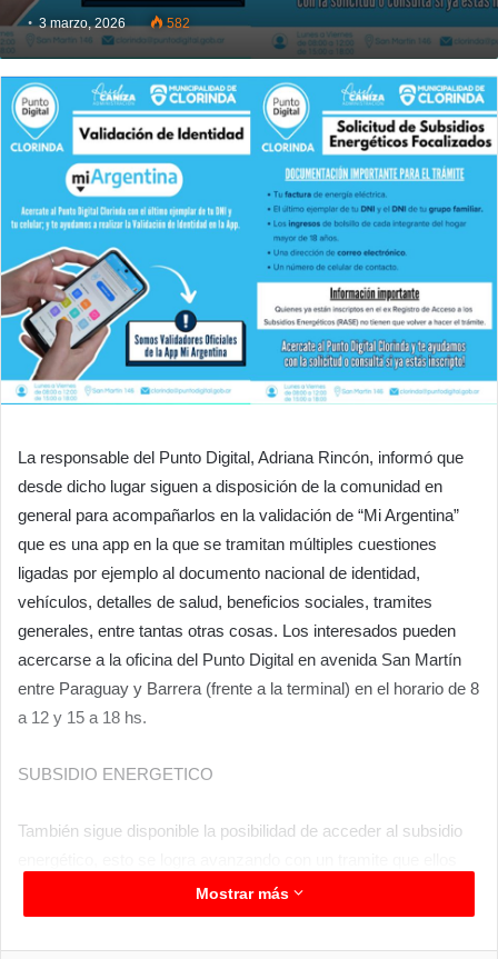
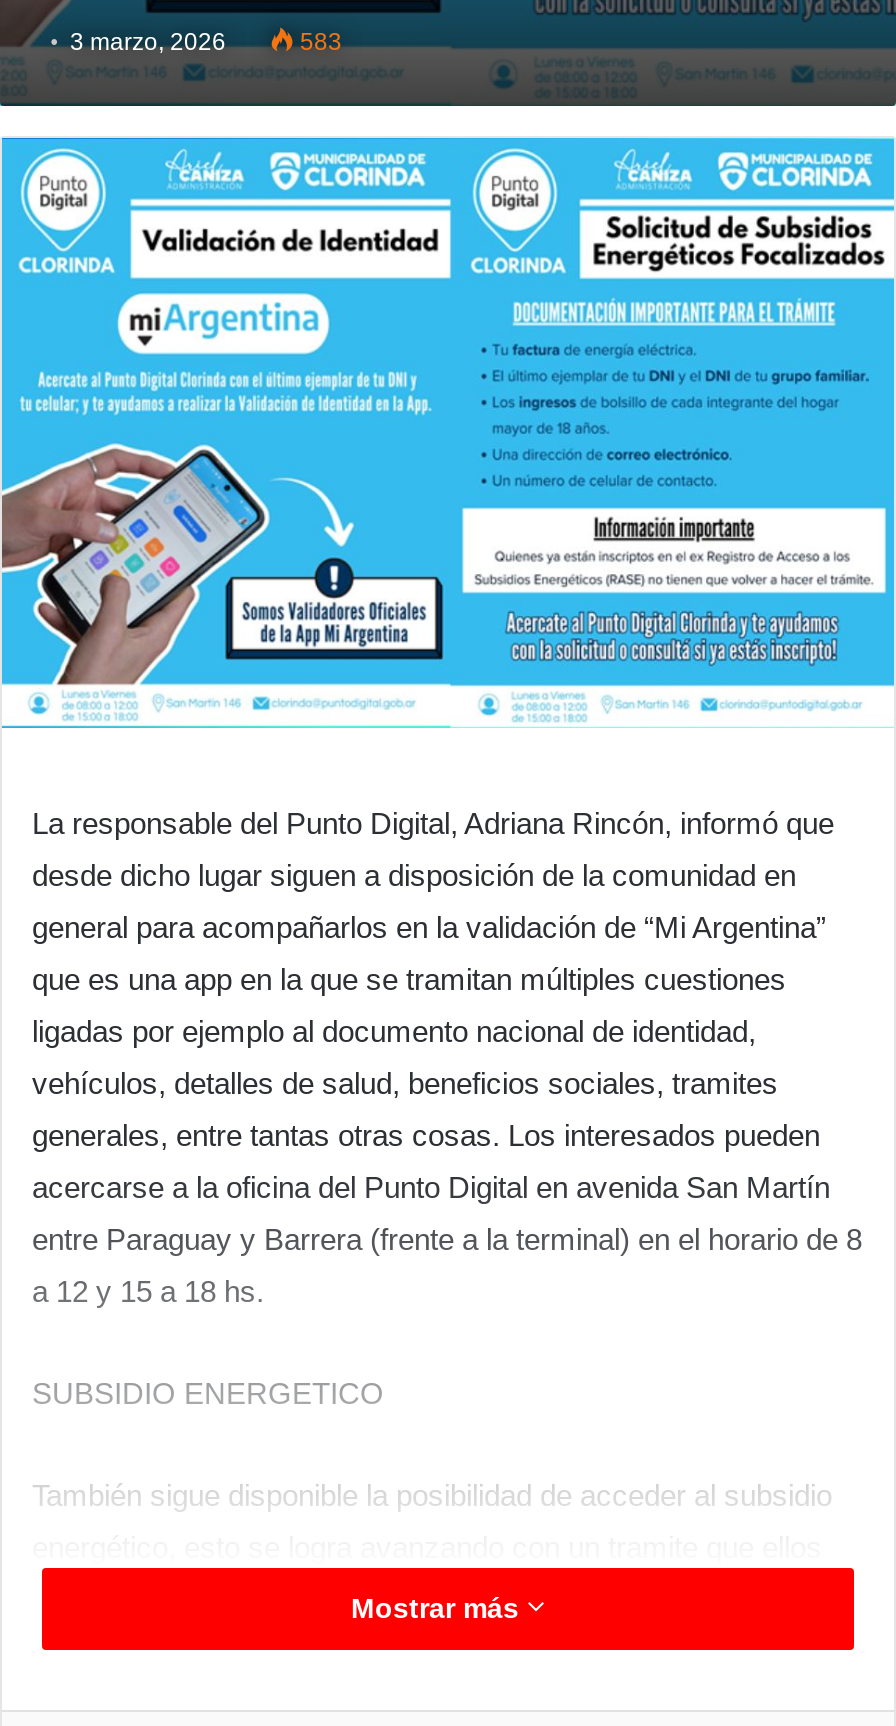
[163,16,190,31] 582 -> [294,29,342,57] 583

